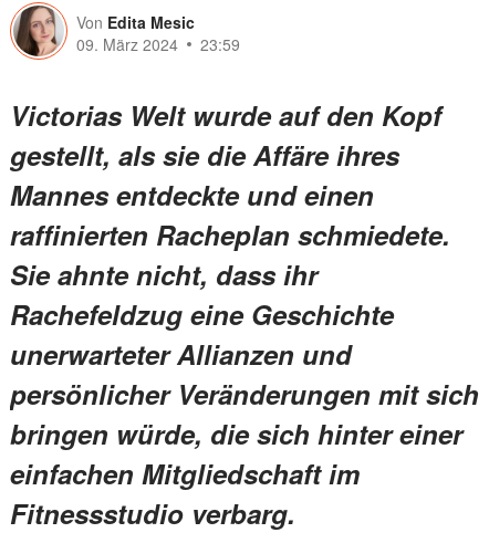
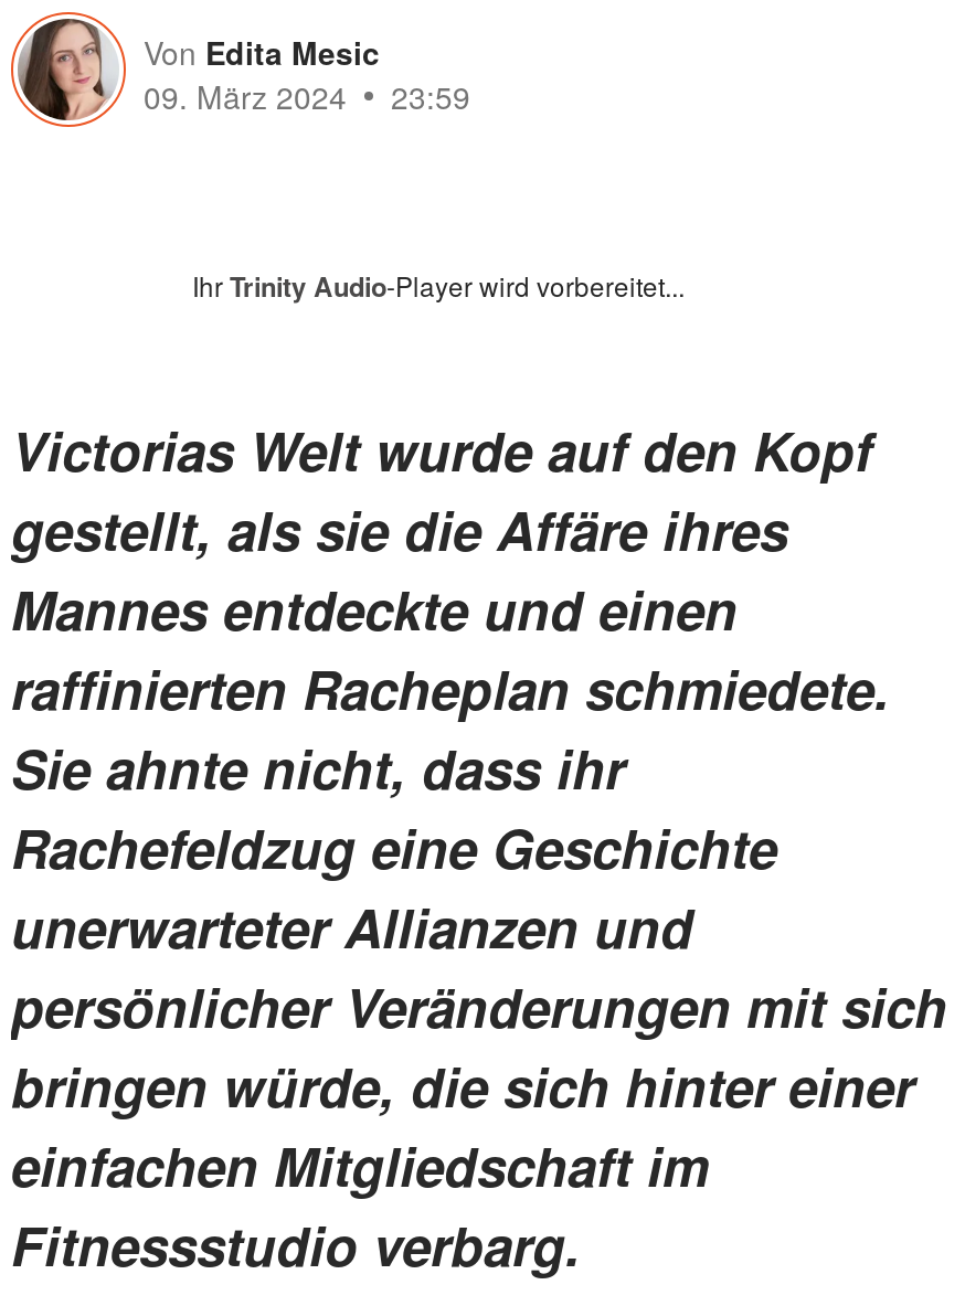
none -> [192,265,685,305] IhrTrinity Audio-Player wird vorbereitet...

